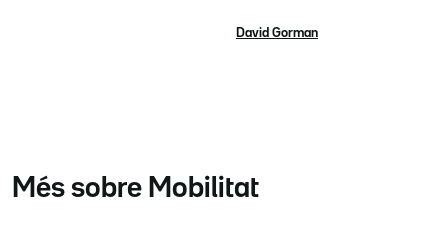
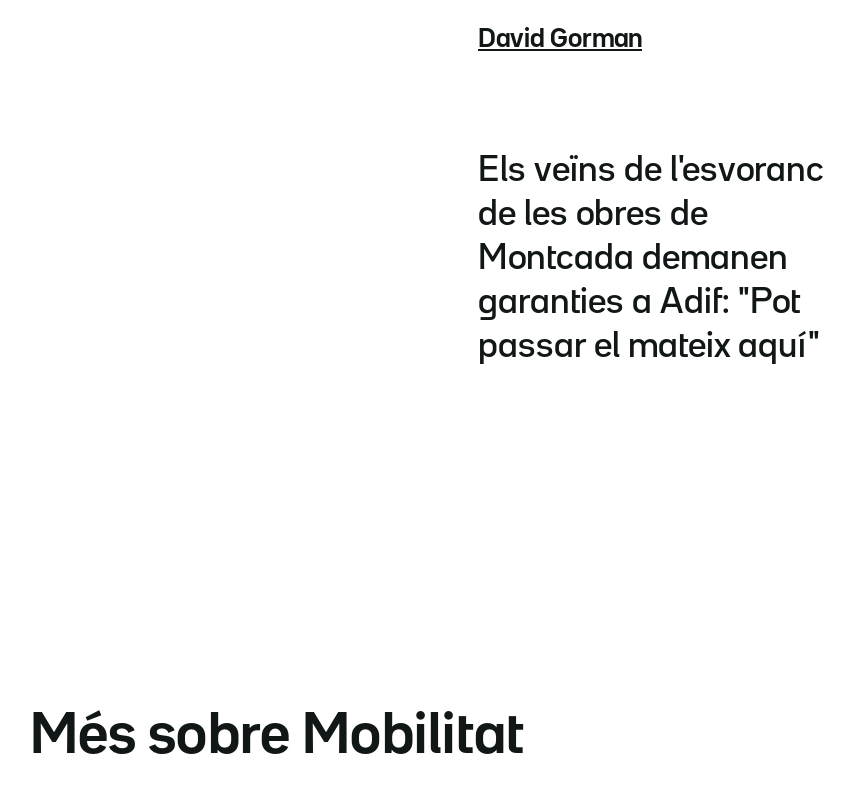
none -> [478,154,824,362] Els veïns de l'esvoranc | de les obres de | Montcada demanen | garanties a Adif: "Pot | passar el mateix aquí"

